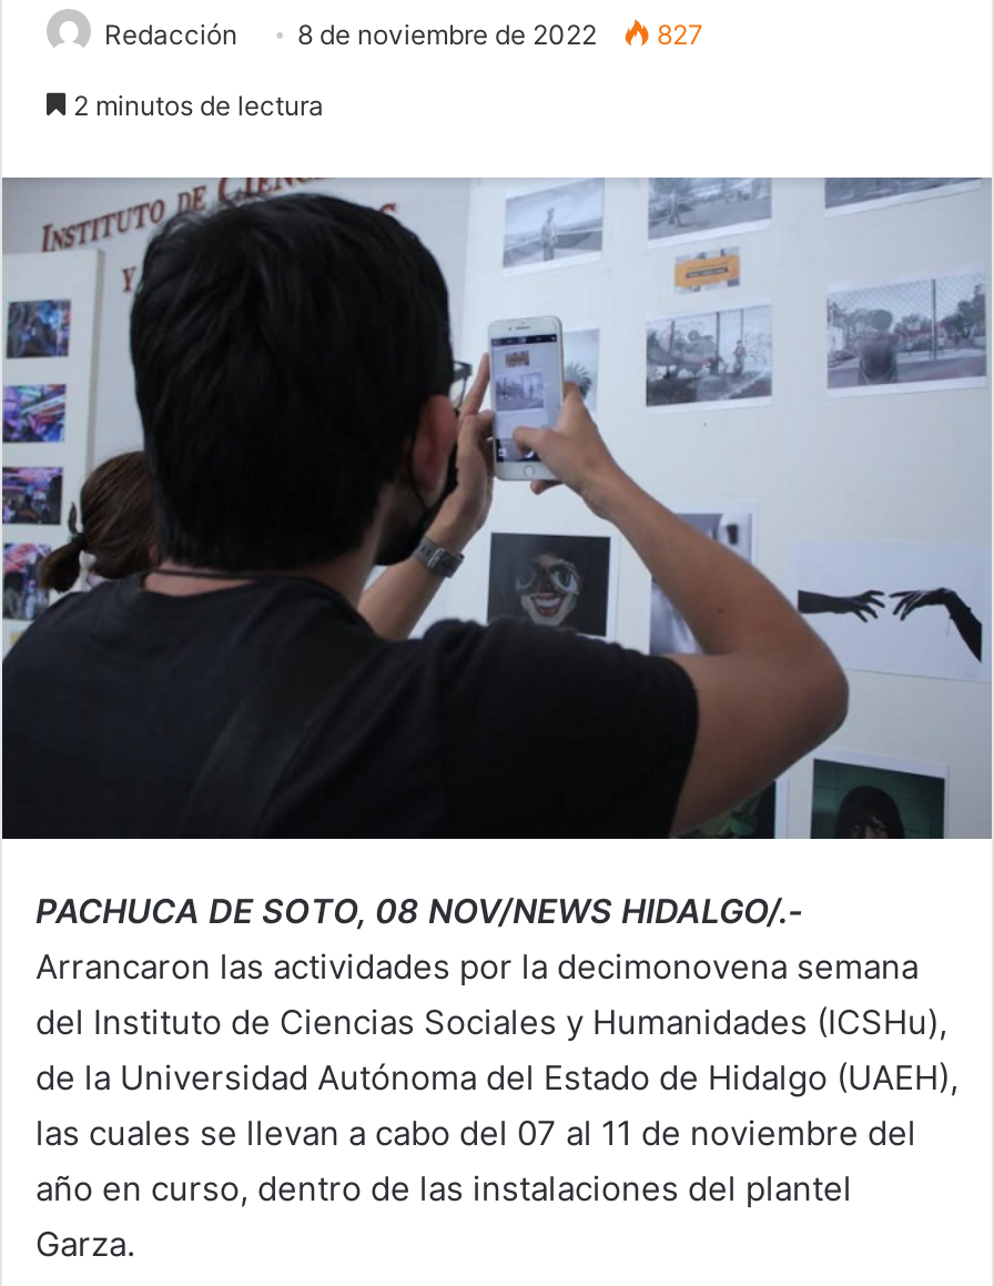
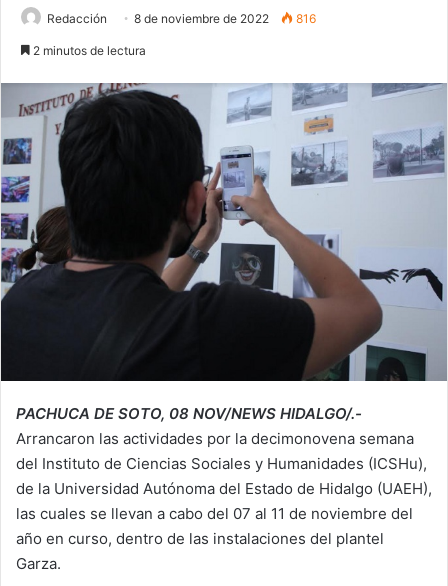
[104,18,703,51] Redacción 8 de noviembre de 2022 827 -> [47,11,316,26] Redacción 8 de noviembre de 2022 816

